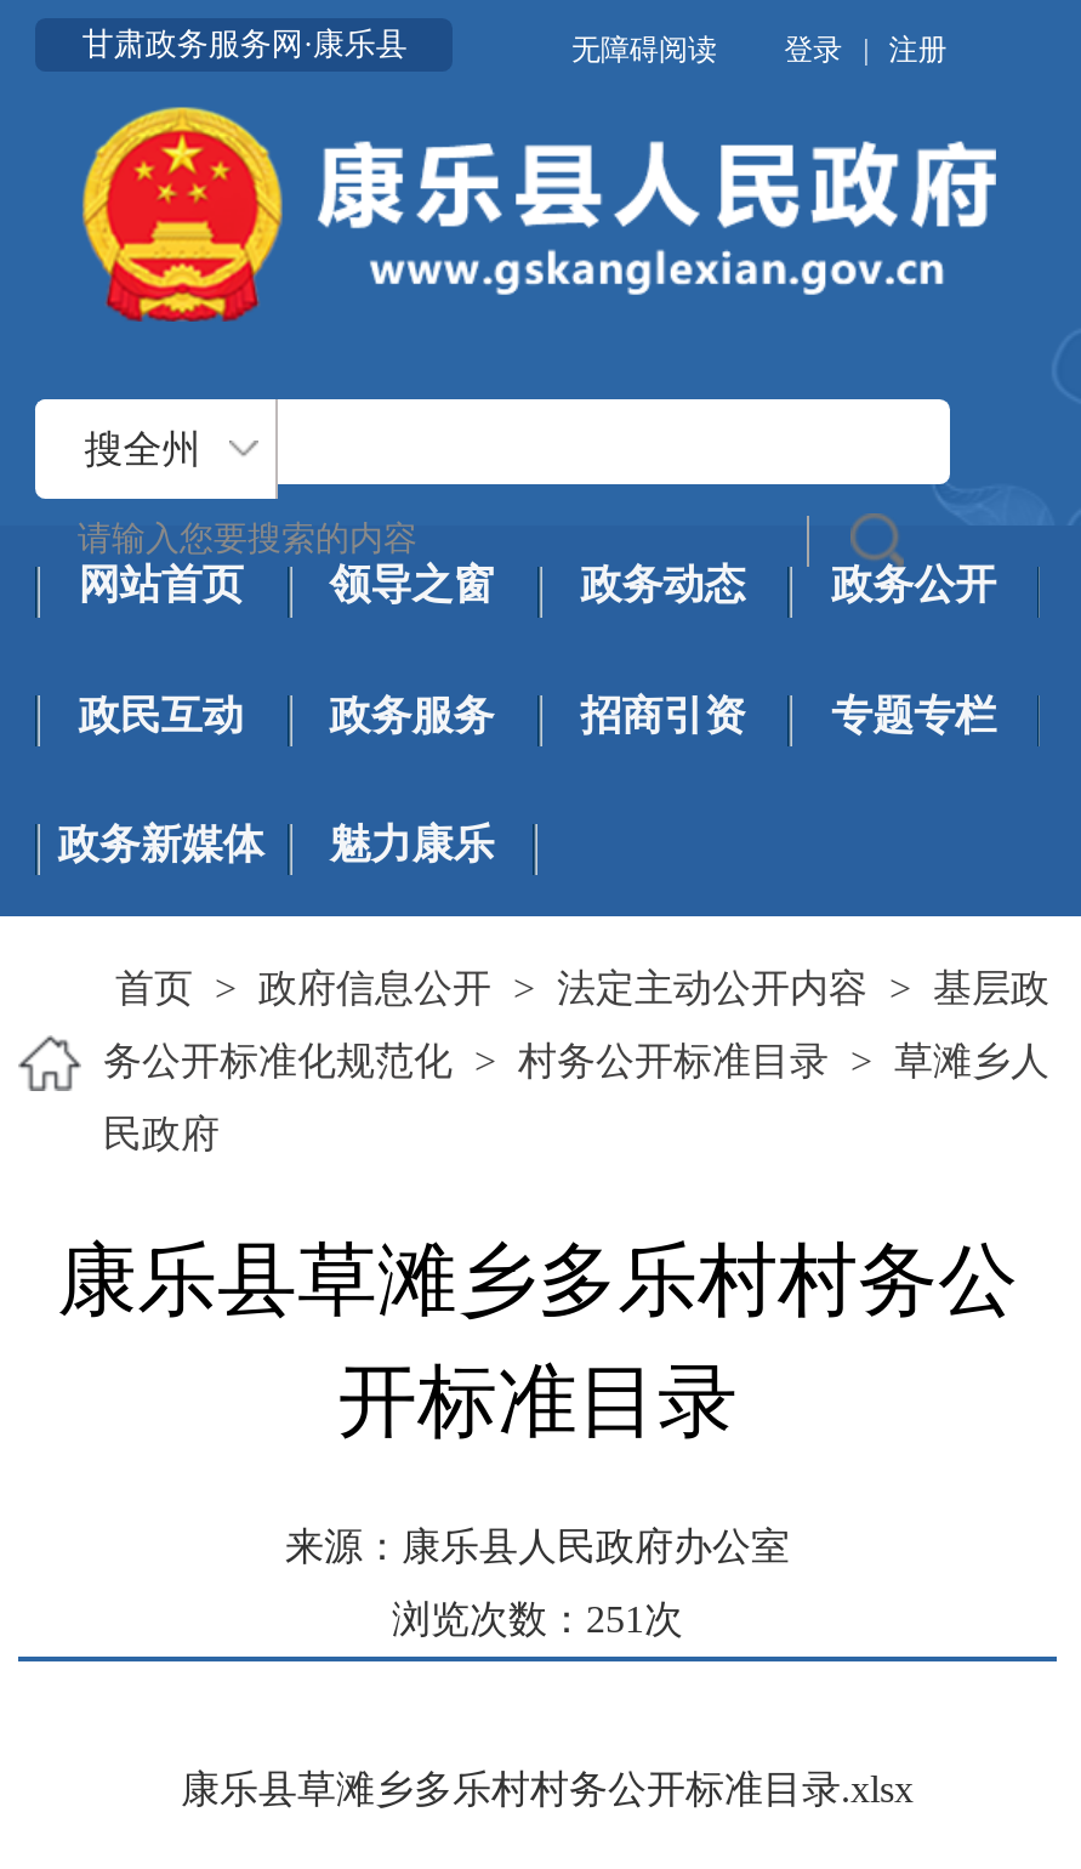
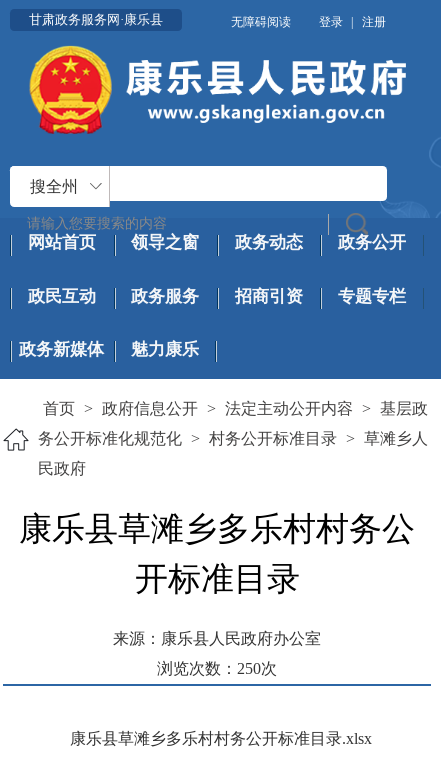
[392,1597,683,1638] 浏览次数：251次 -> [157,659,277,676] 浏览次数：250次

